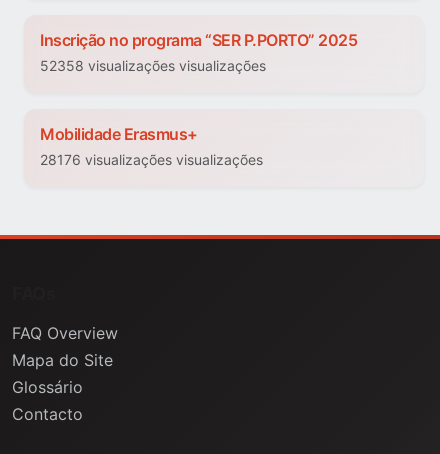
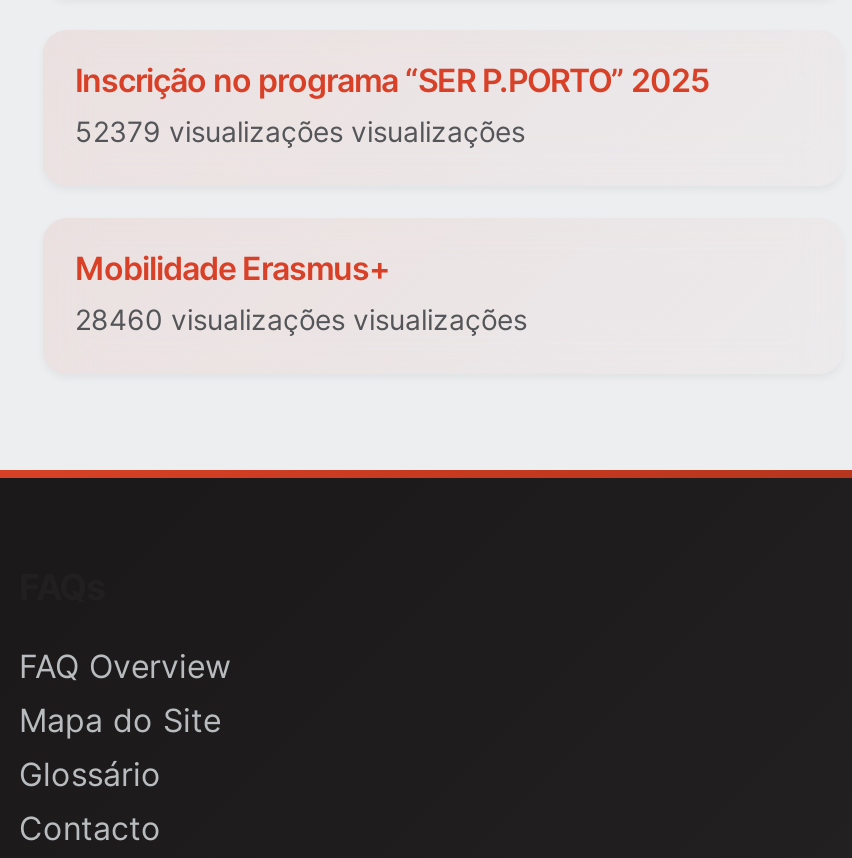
[40,57,266,74] 52358 visualizações visualizações -> [75,115,525,149] 52379 visualizações visualizações
[40,151,263,168] 28176 visualizações visualizações -> [75,303,527,337] 28460 visualizações visualizações

